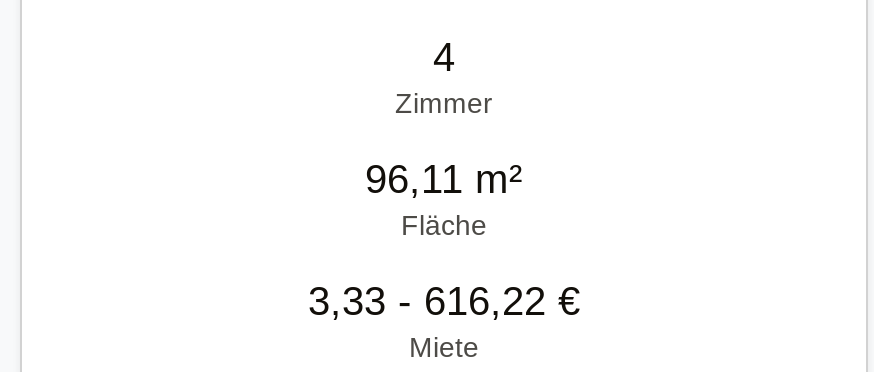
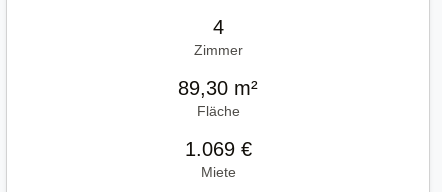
[365,157,523,201] 96,11 m² -> [178,77,258,99] 89,30 m²
[308,279,580,323] 3,33 - 616,22 € -> [184,138,251,160] 1.069 €

